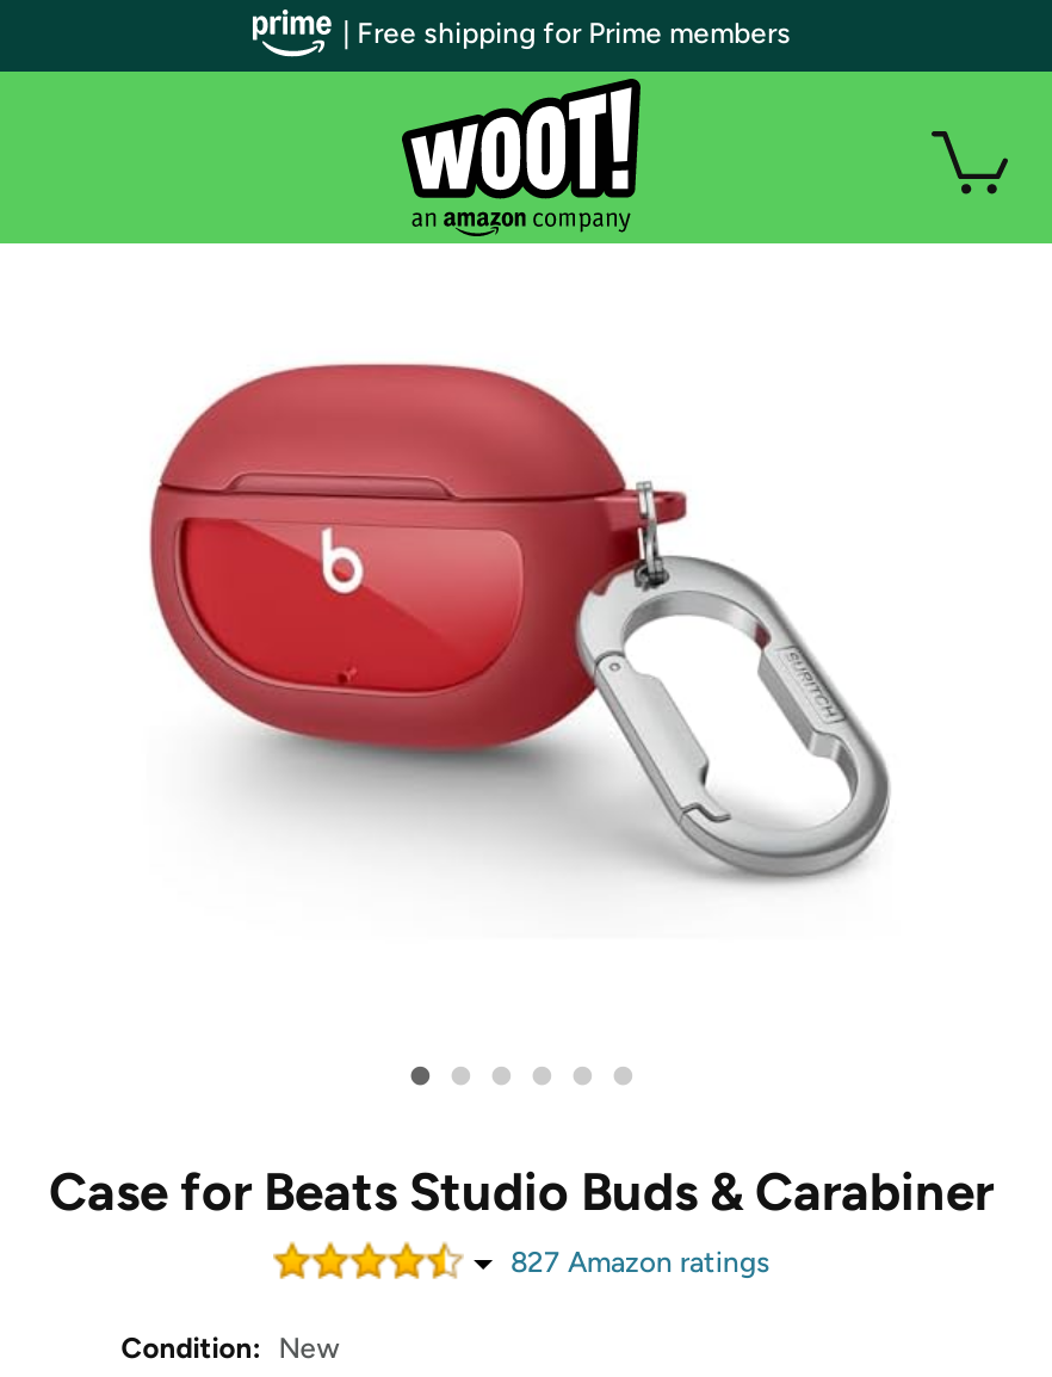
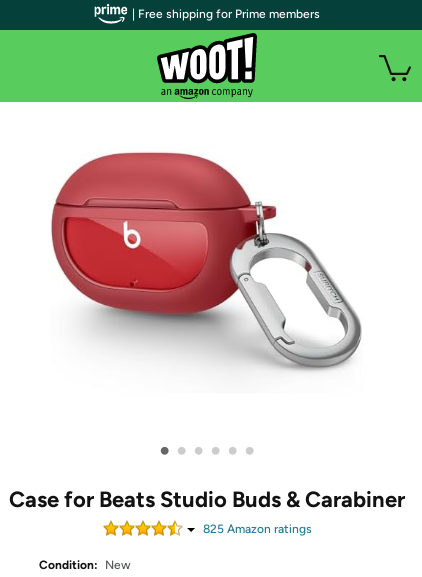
[510,1246,771,1279] 827 Amazon ratings -> [202,522,311,536] 825 Amazon ratings

